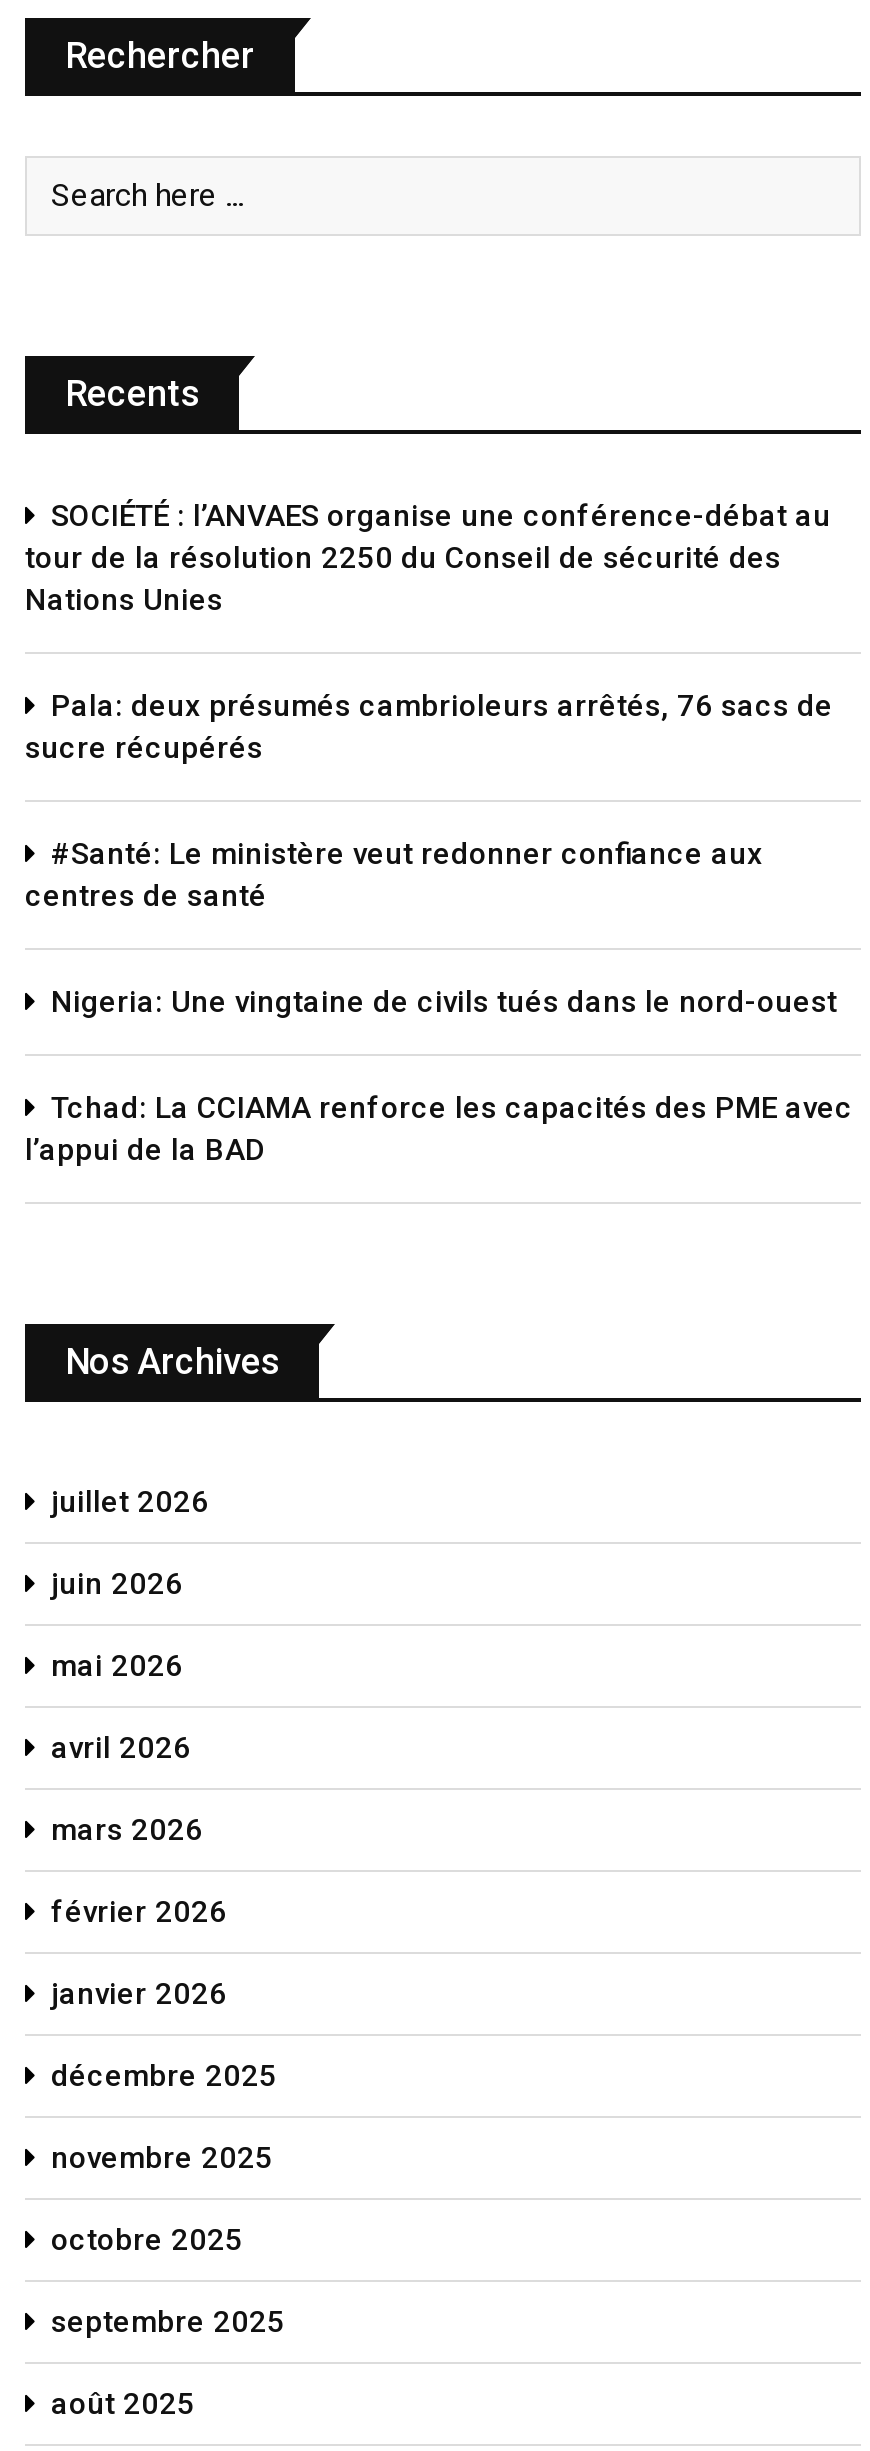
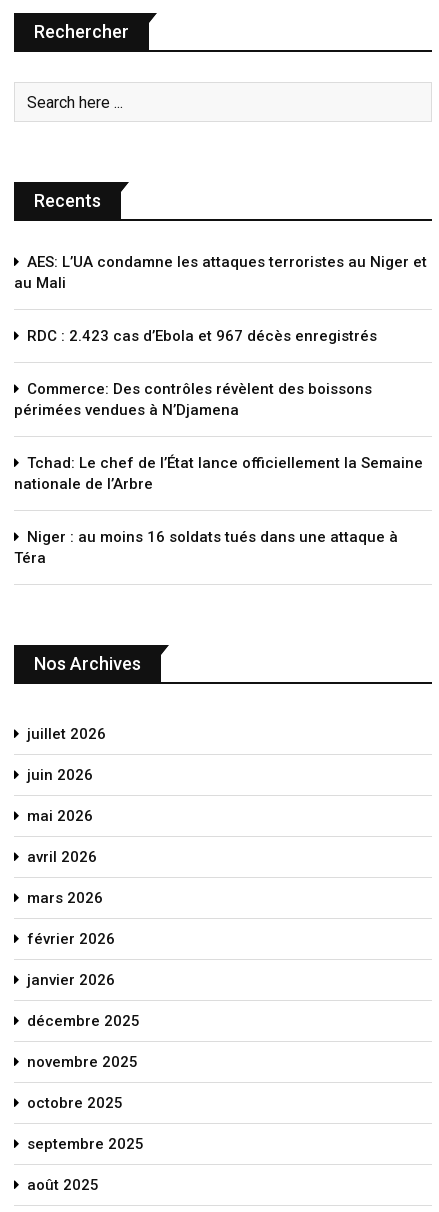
[25,497,831,617] SOCIÉTÉ : l’ANVAES organise une conférence-débat au | tour de la résolution 2250 du Conseil de sécurité des | Nations Unies -> [14,253,427,292] AES: L’UA condamne les attaques terroristes au Niger et | au Mali
[25,687,833,765] Pala: deux présumés cambrioleurs arrêtés, 76 sacs de | sucre récupérés -> [27,327,377,345] RDC : 2.423 cas d’Ebola et 967 décès enregistrés
[25,835,763,913] #Santé: Le ministère veut redonner confiance aux | centres de santé -> [14,380,372,419] Commerce: Des contrôles révèlent des boissons | périmées vendues à N’Djamena
[51,983,837,1019] Nigeria: Une vingtaine de civils tués dans le nord-ouest -> [14,454,423,493] Tchad: Le chef de l’État lance officiellement la Semaine | nationale de l’Arbre
[25,1089,853,1167] Tchad: La CCIAMA renforce les capacités des PME avec | l’appui de la BAD -> [14,528,398,567] Niger : au moins 16 soldats tués dans une attaque à | Téra

